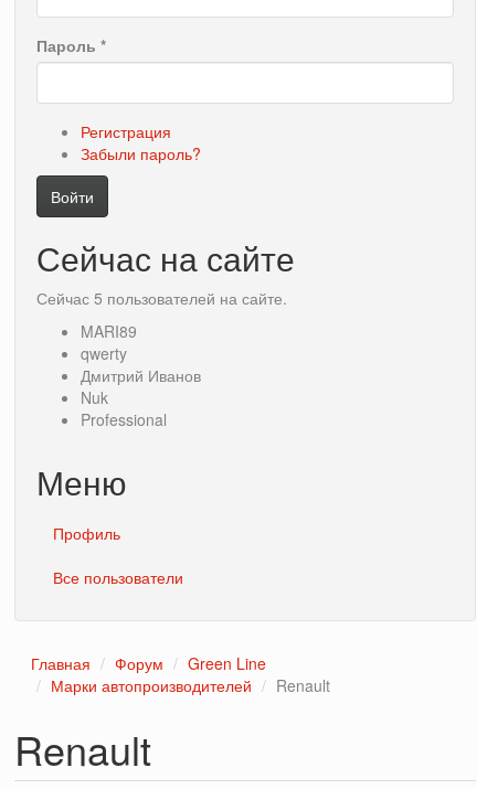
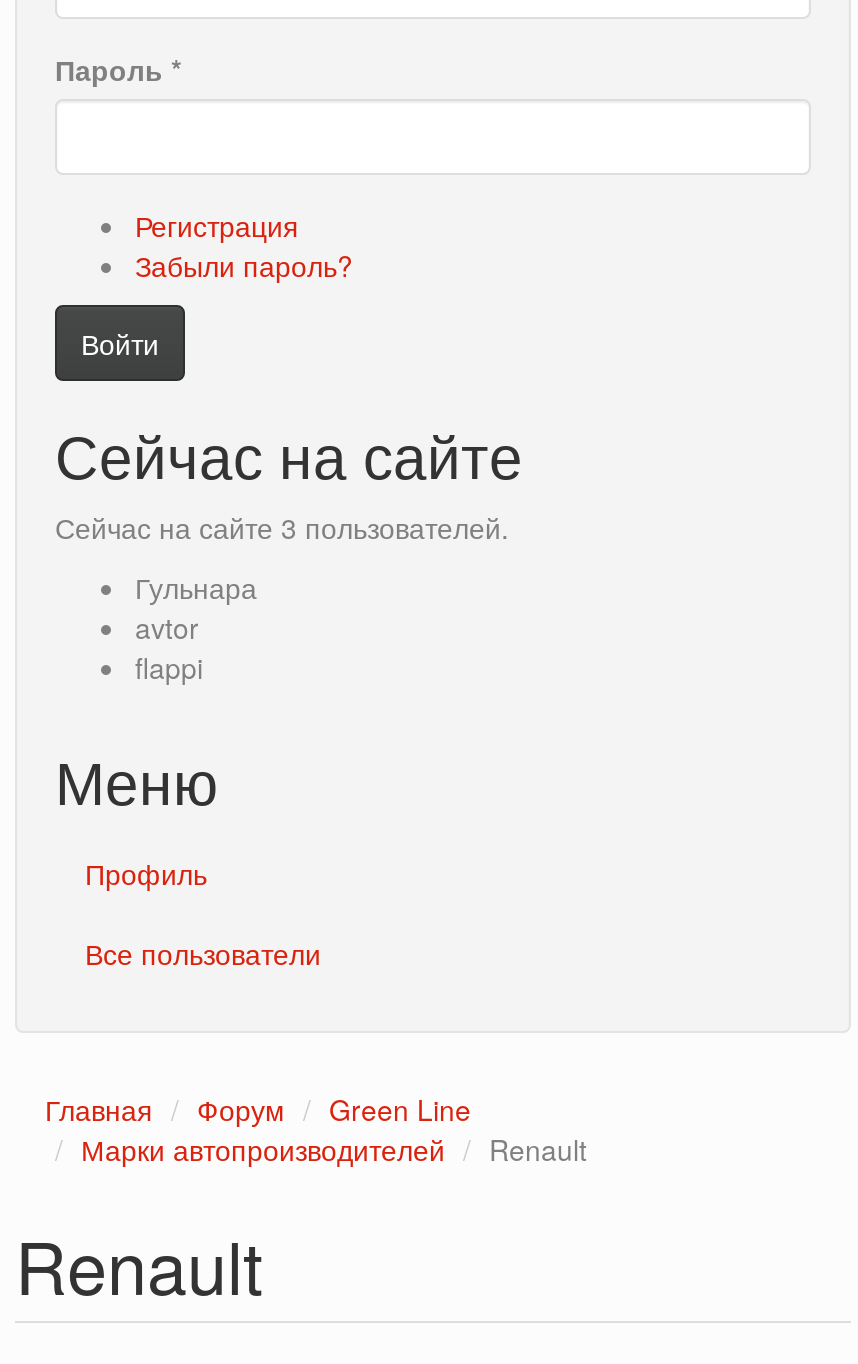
[36,287,287,309] Сейчас 5 пользователей на сайте. -> [55,507,509,547] Сейчас на сайте 3 пользователей.
[81,320,201,430] MARI89 | qwerty | Дмитрий Иванов | Nuk | Professional -> [135,567,257,687] Гульнара | avtor | flappi

